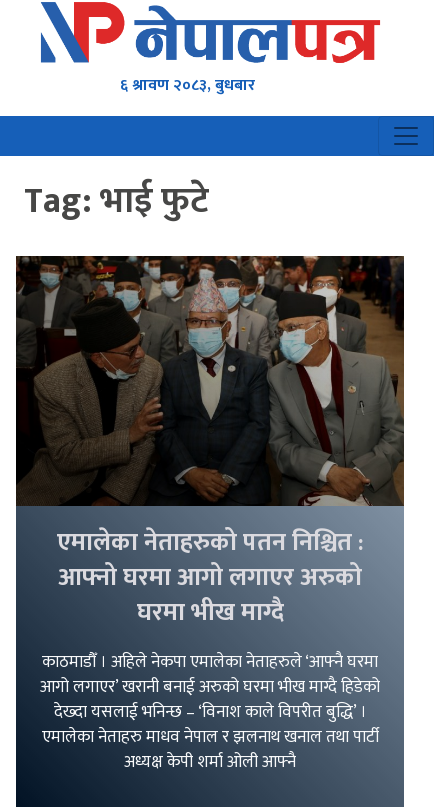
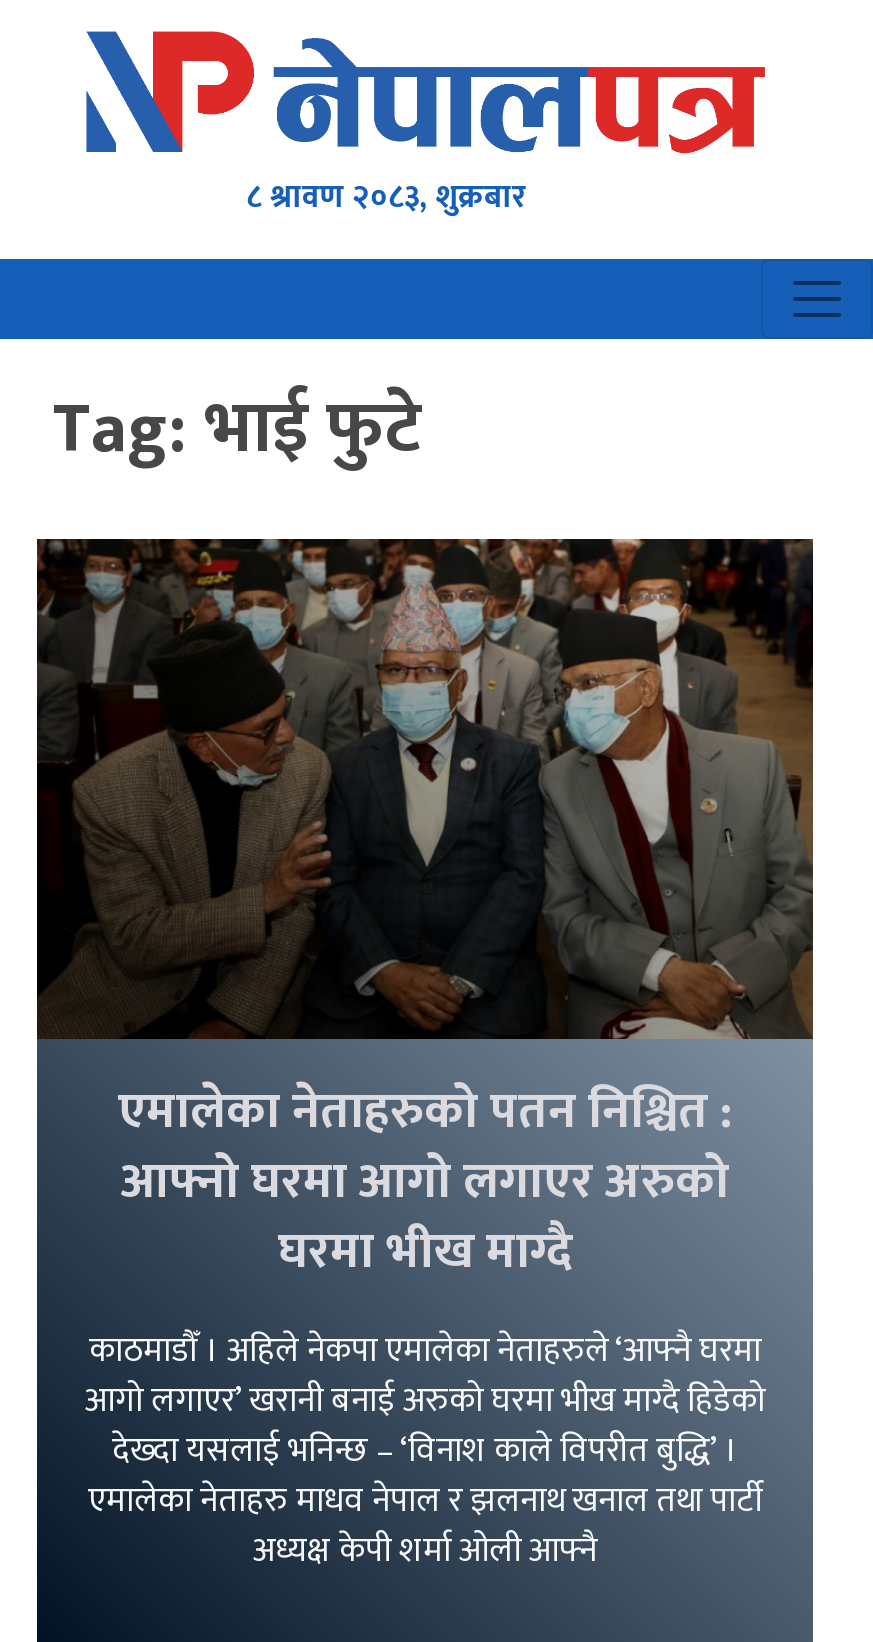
[120,72,255,99] ६ श्रावण २०८३, बुधबार -> [246,172,526,226] ८ श्रावण २०८३, शुक्रबार

